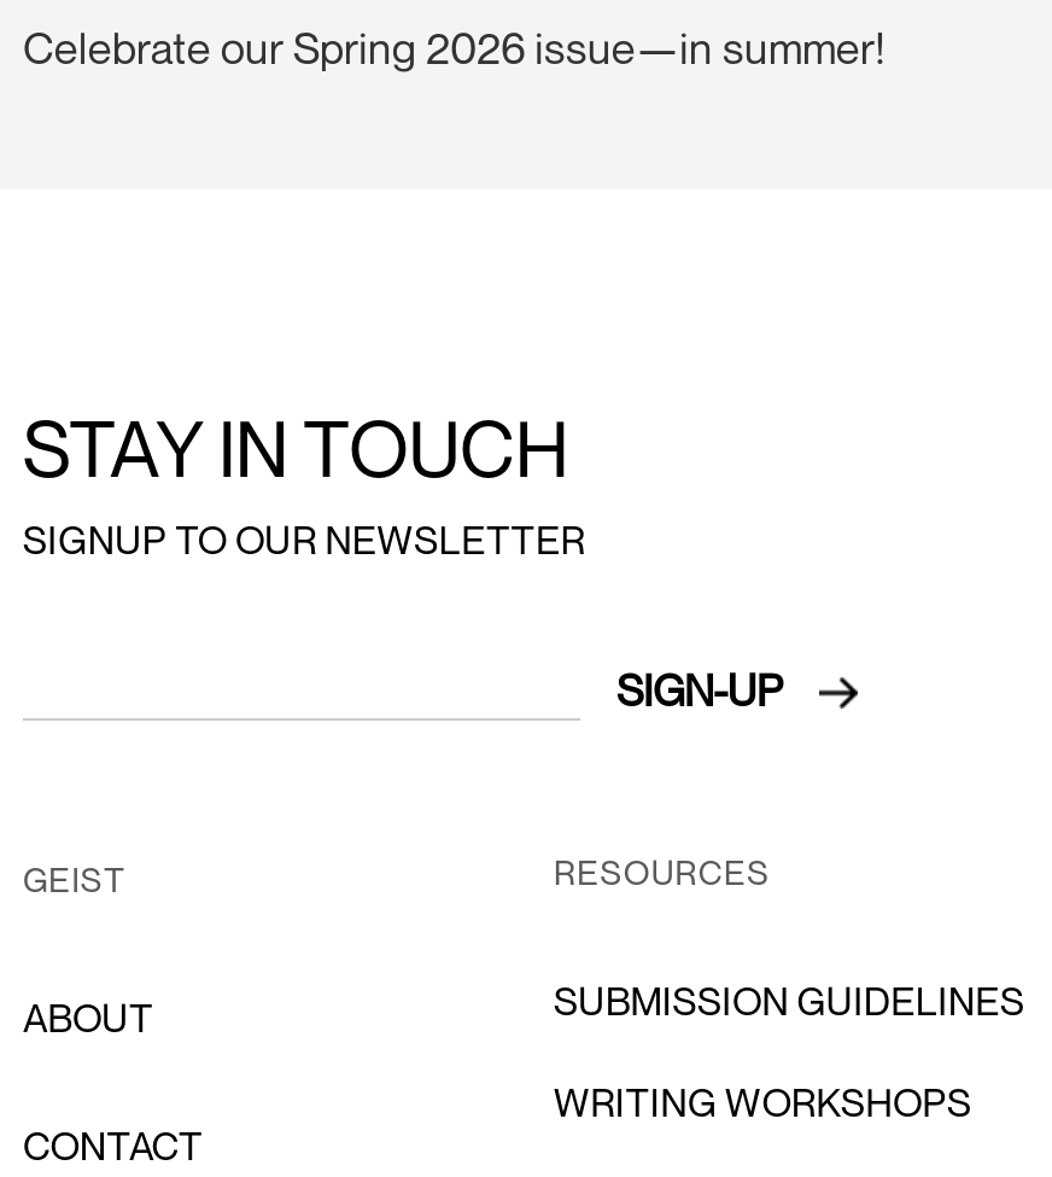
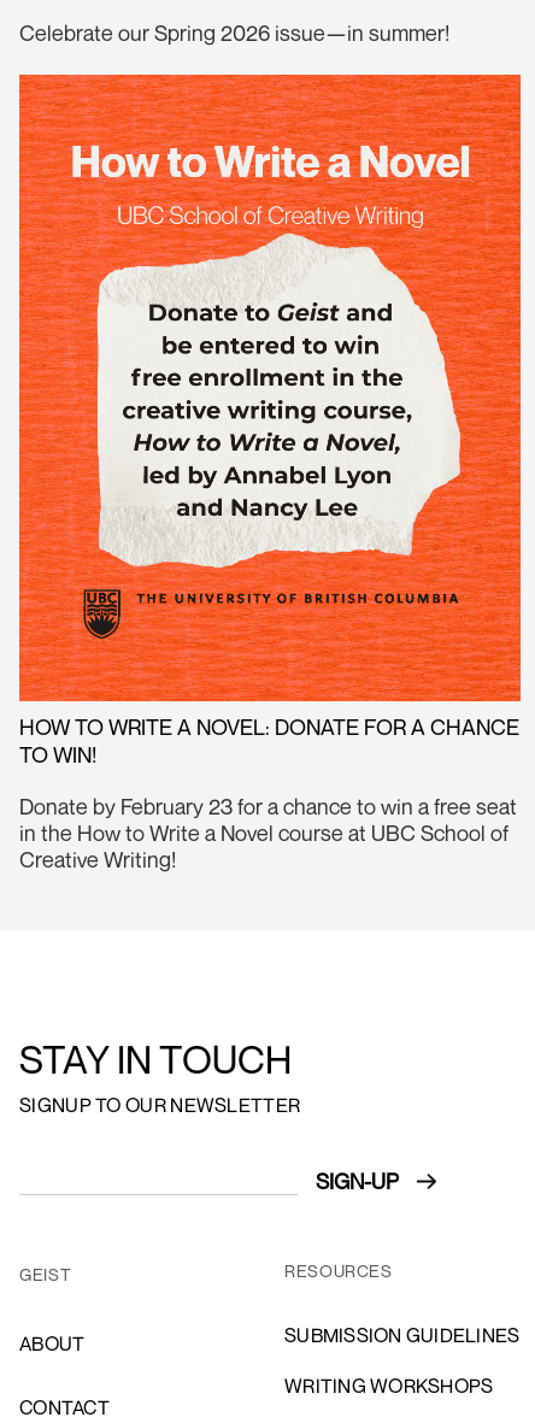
none -> [18,73,522,872] [image] | HOW TO WRITE A NOVEL: DONATE FOR A CHANCE | TO WIN! | Donate by February 23 for a chance to win a free seat | in the How to Write a Novel course at UBC School of | Creative Writing!

